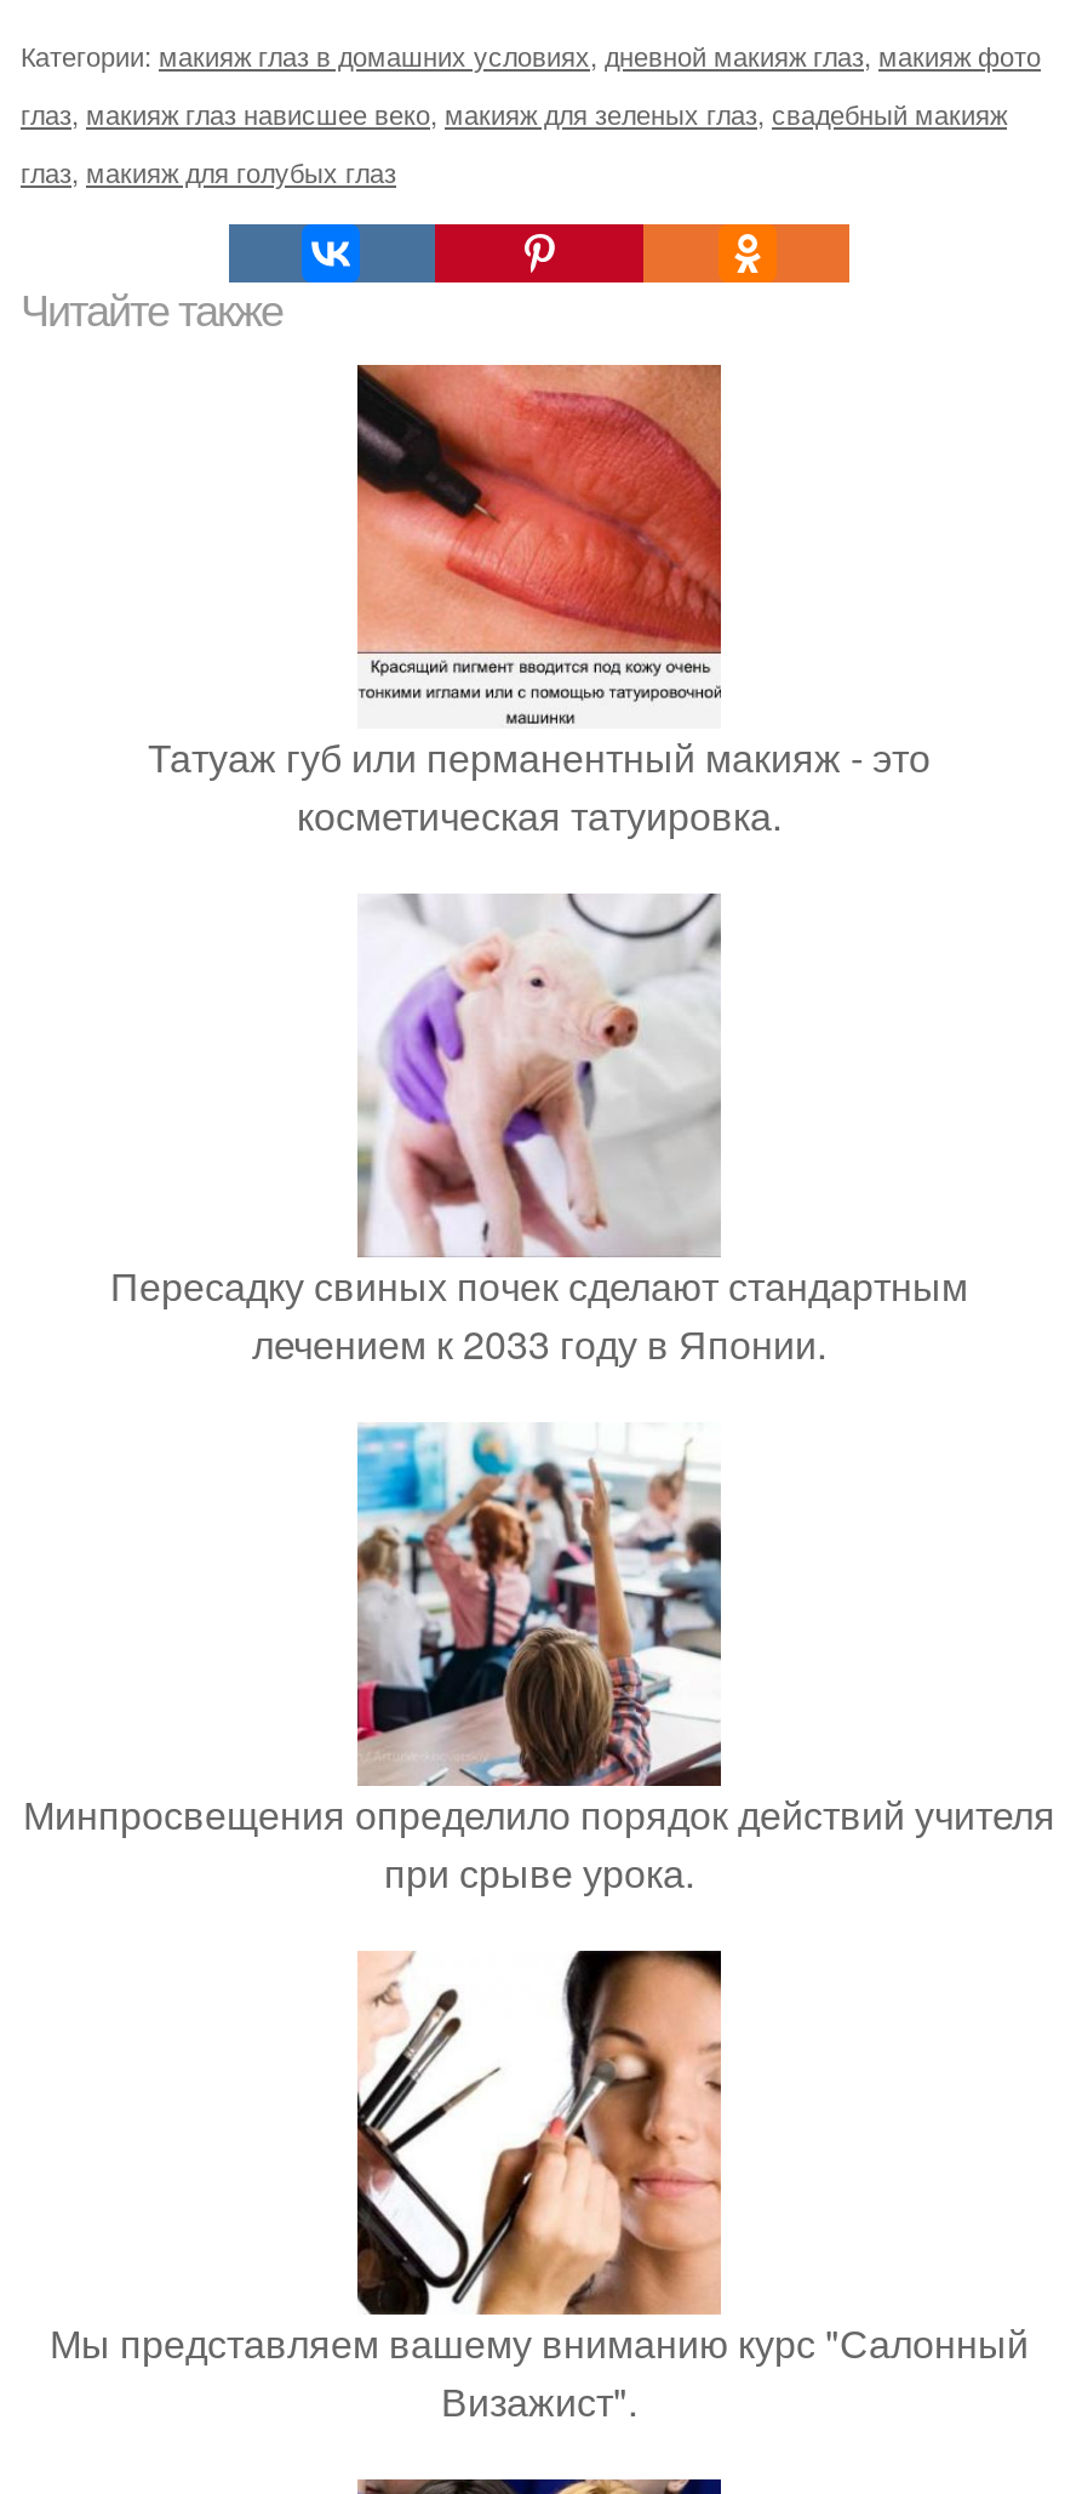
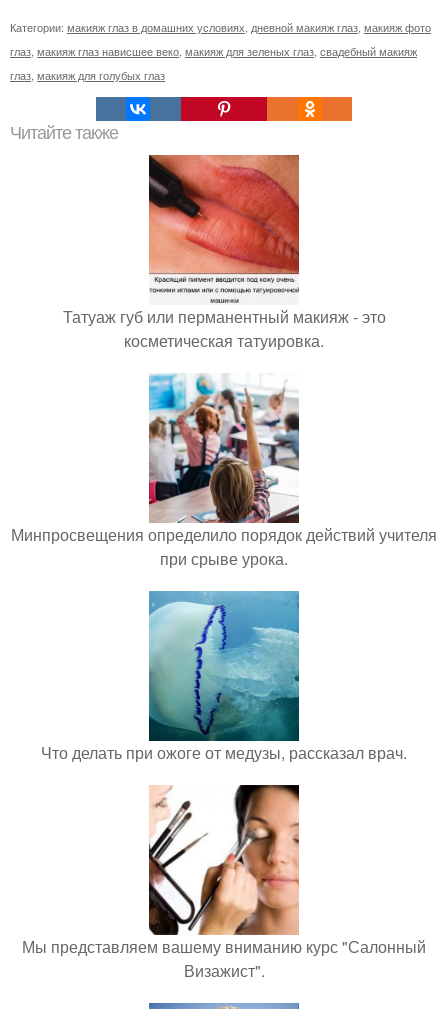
[110,894,968,1371] [image] | Пересадку свиных почек сделают стандартным | лечением к 2033 году в Японии. -> none
moved [23,1420,1055,1900] -> [11,372,437,570]: [image] | Минпросвещения определило порядок действий учителя | при срыве урока.
none -> [41,590,407,764] [image] | Что делать при ожоге от медузы, рассказал врач.

